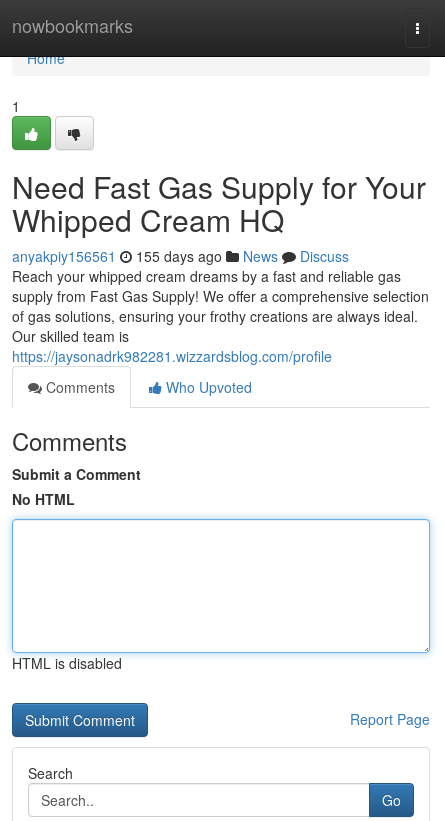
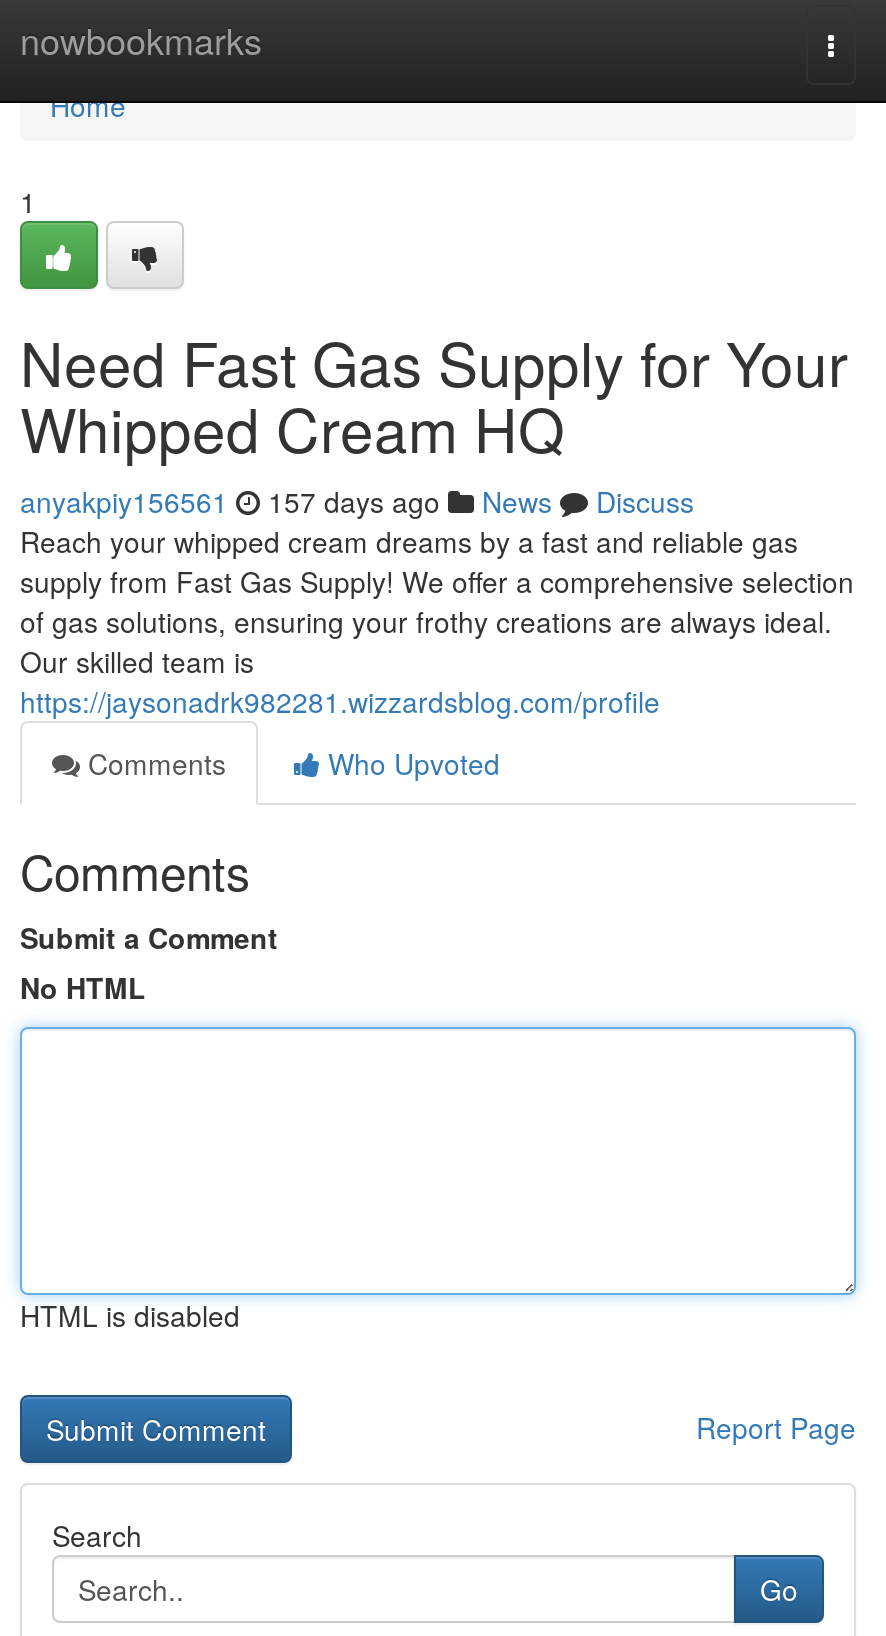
[12,246,349,266] anyakpiy156561 155 days ago News Discuss -> [20,481,694,521] anyakpiy156561 157 days ago News Discuss

